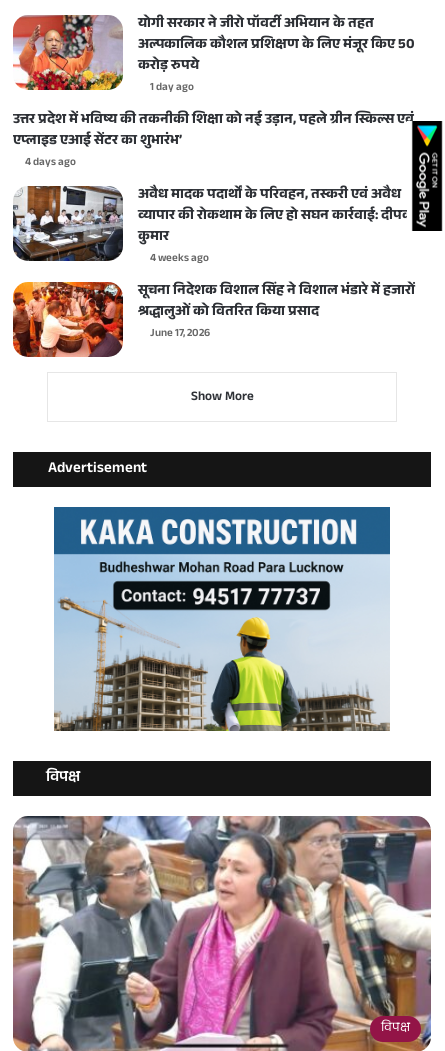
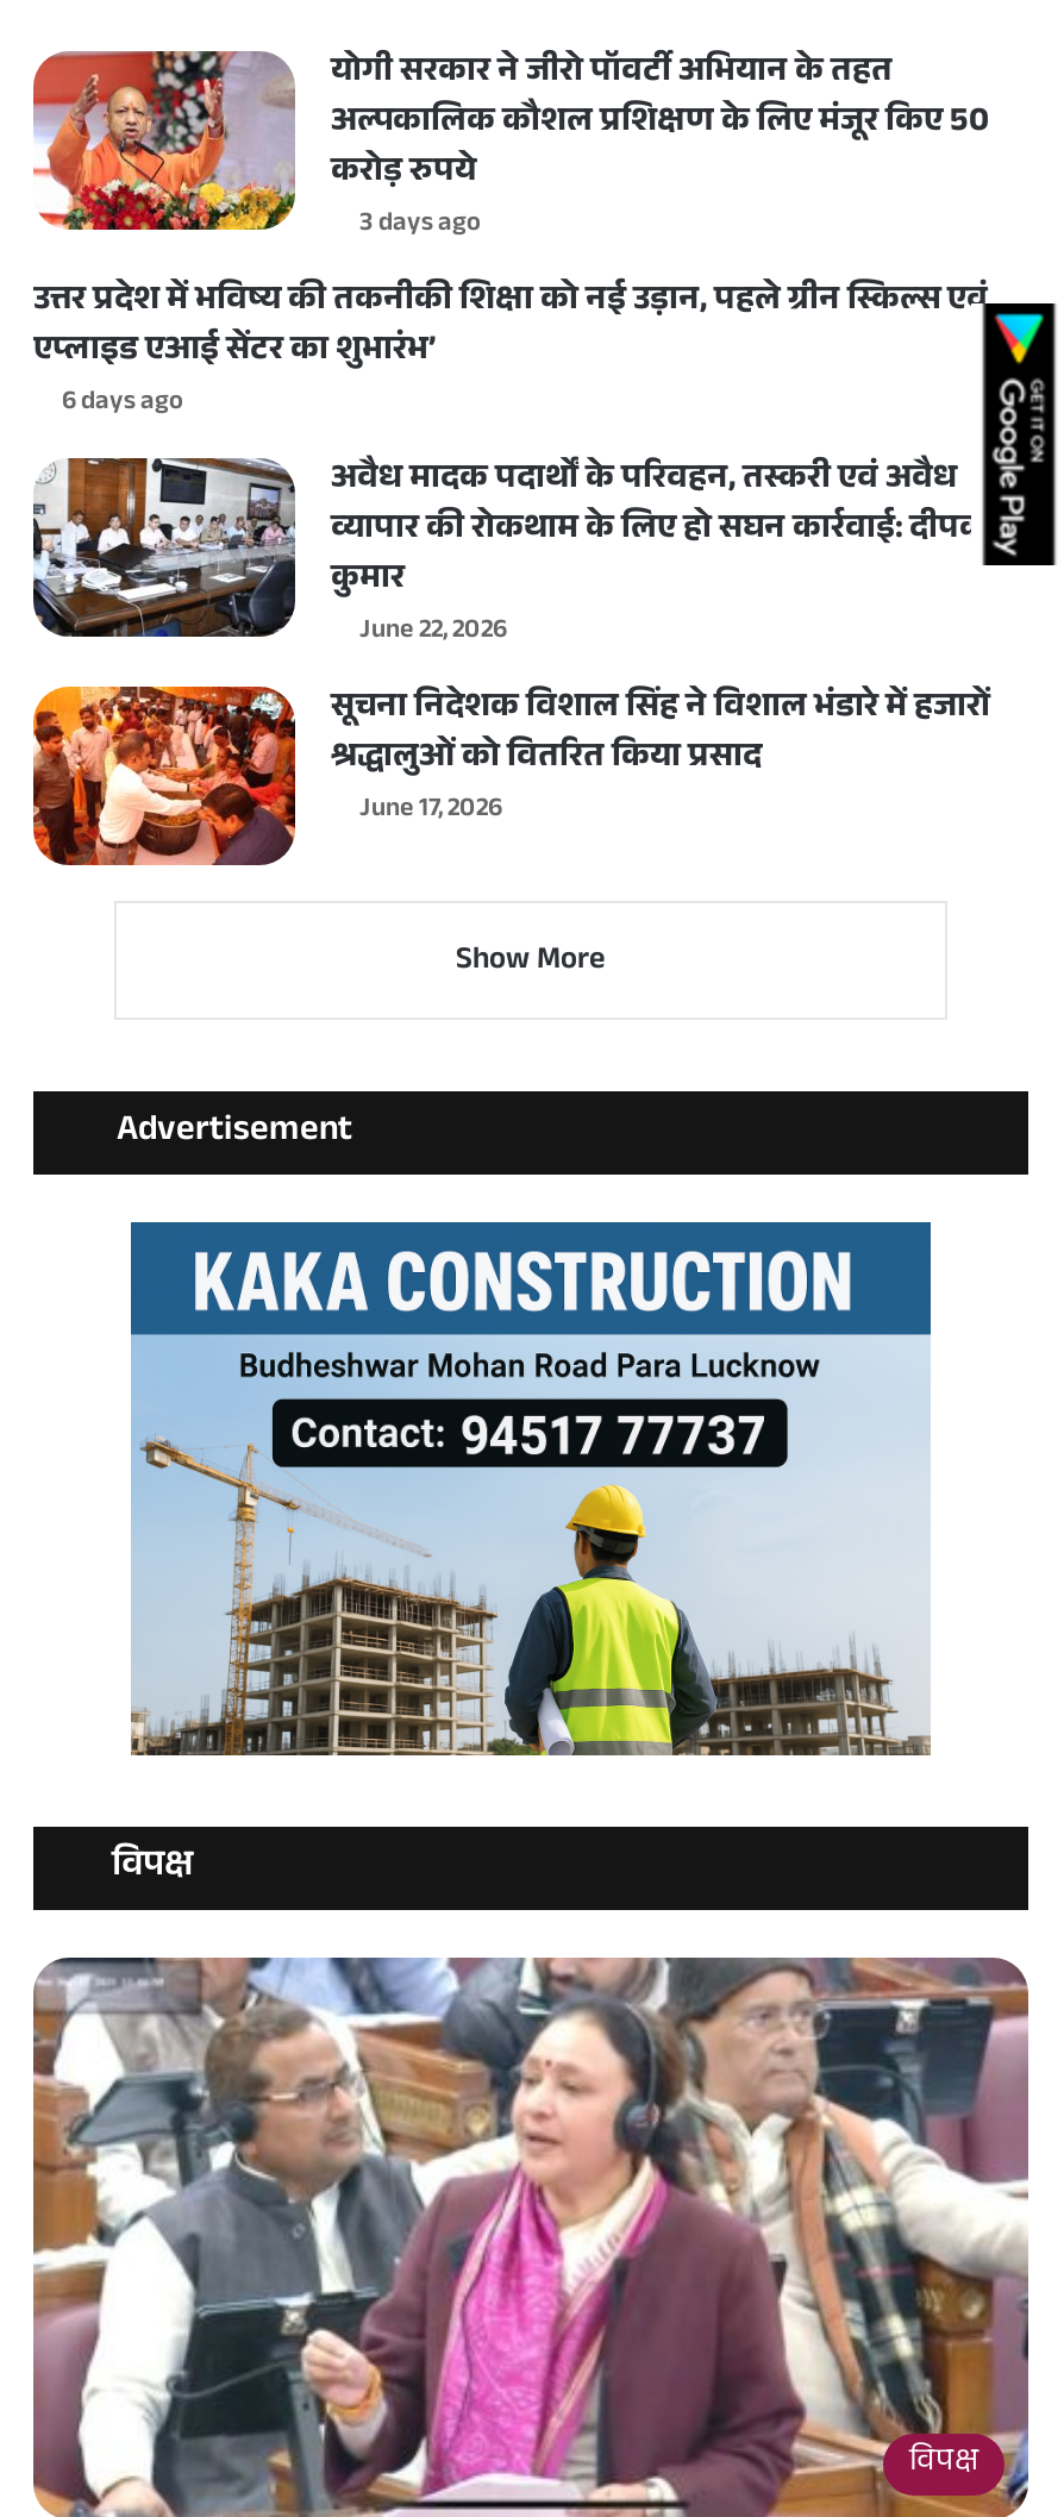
[150,79,194,98] 1 day ago -> [359,204,481,249] 3 days ago
[25,154,76,173] 4 days ago -> [62,382,183,428] 6 days ago
[150,250,209,269] 4 weeks ago -> [359,611,507,656] June 22, 2026

